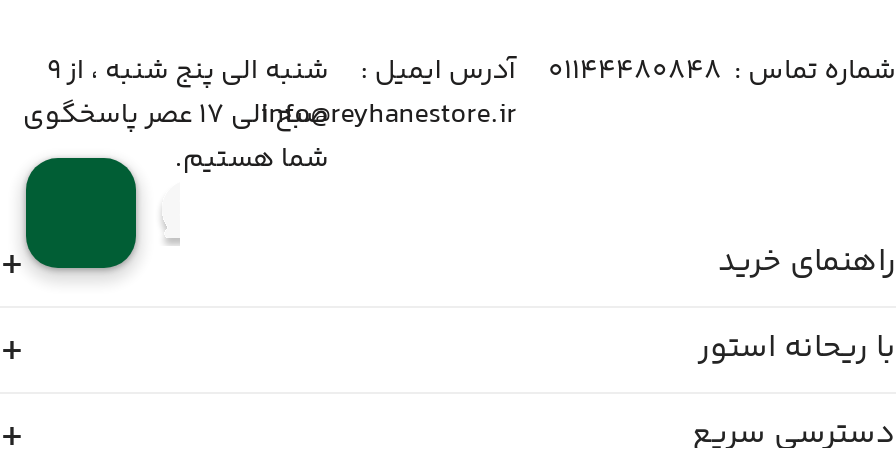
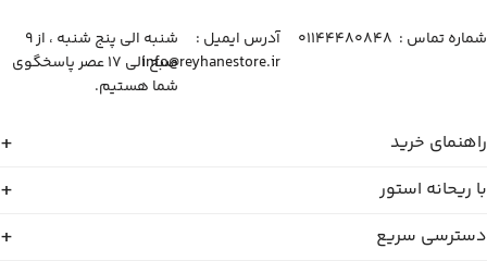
[22,156,140,276] [image] -> none

